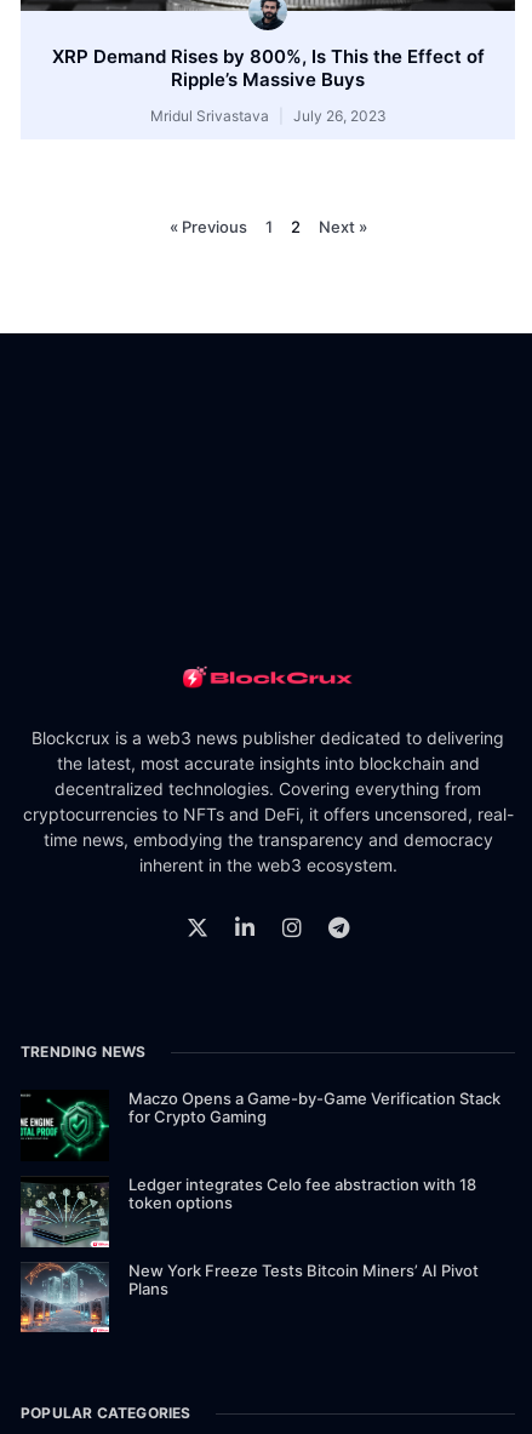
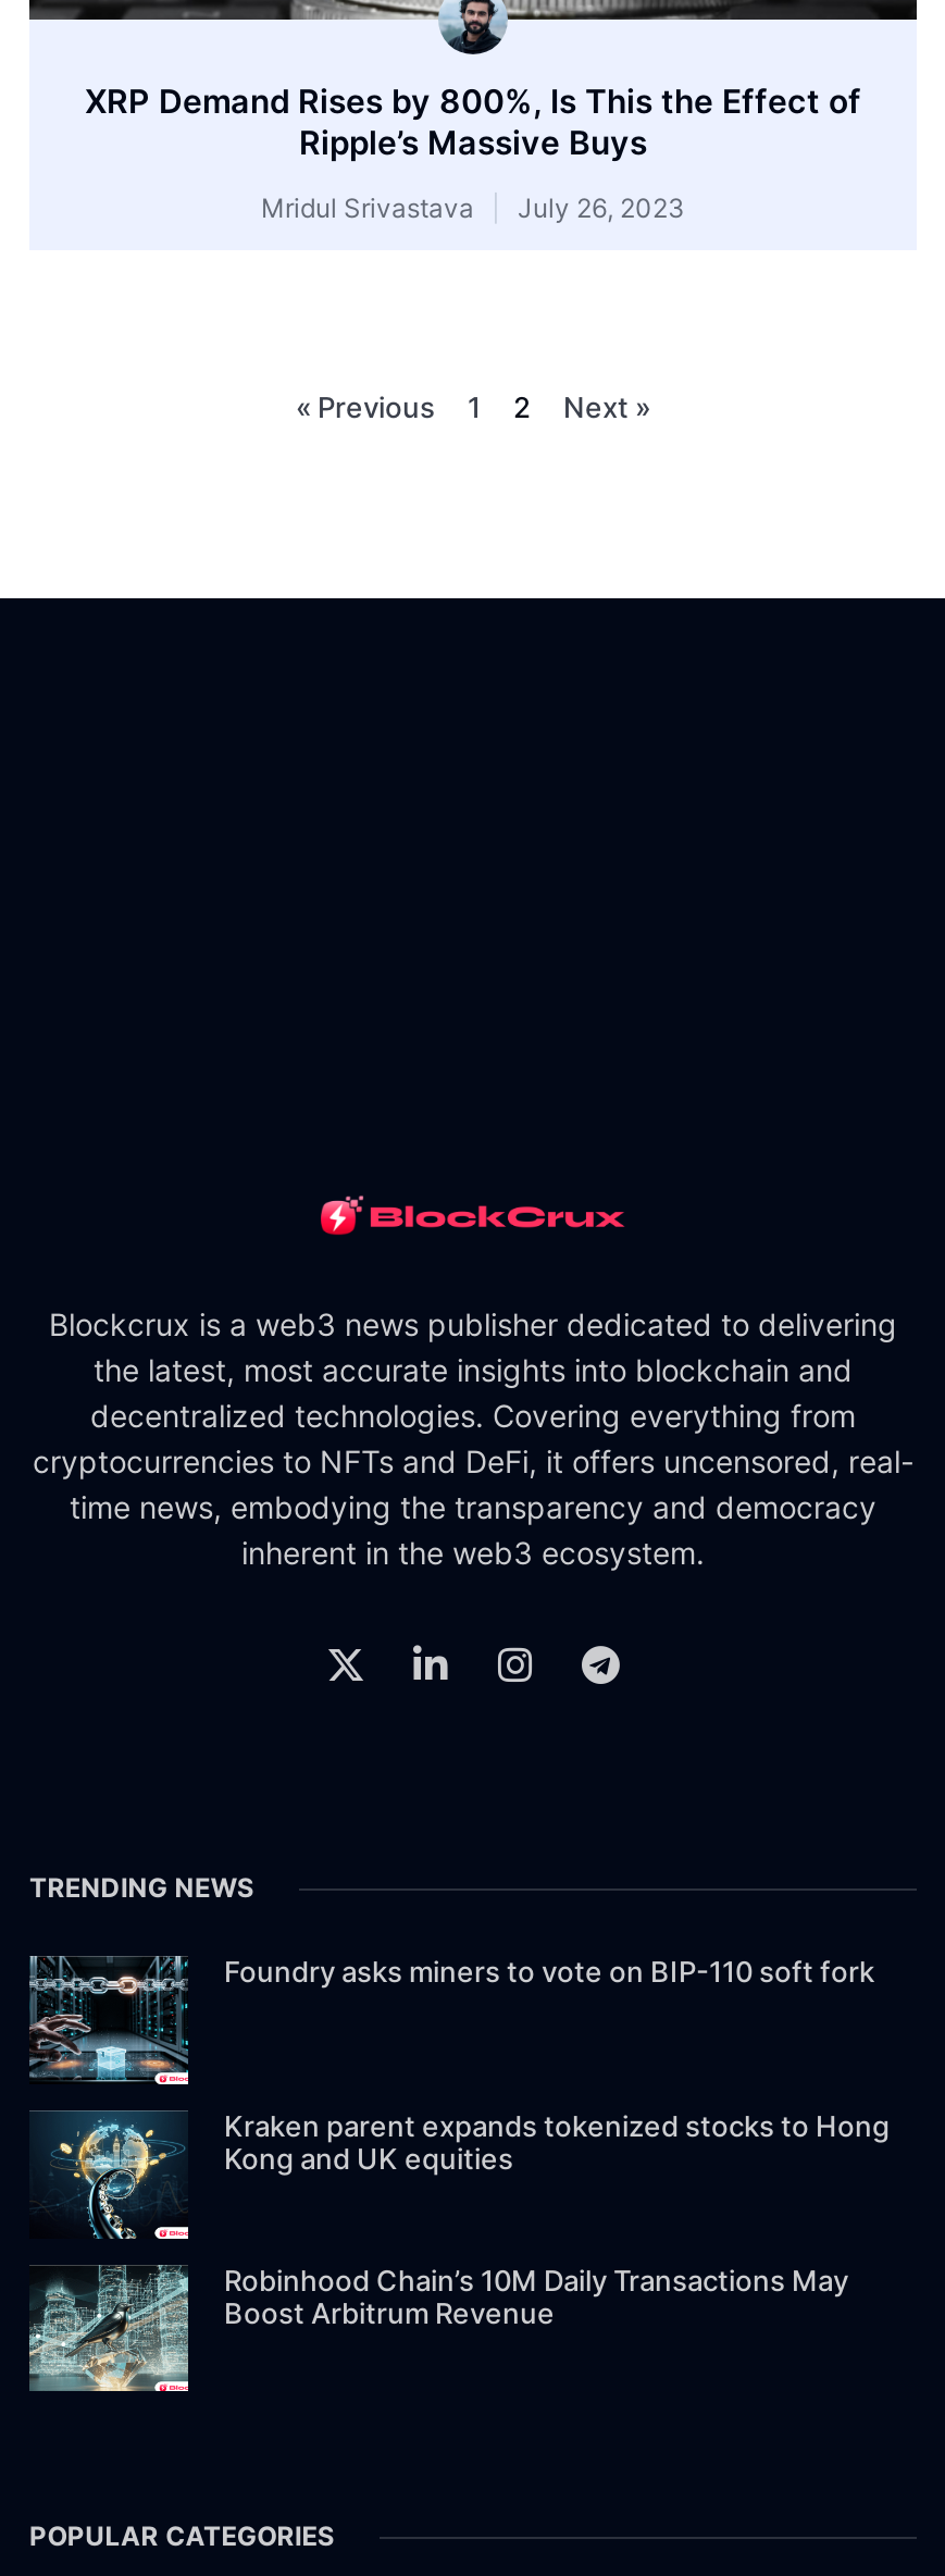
[21,1089,501,1161] [image] | Maczo Opens a Game-by-Game Verification Stack | for Crypto Gaming -> [27,1954,874,2086] [image] | Foundry asks miners to vote on BIP-110 soft fork
[19,1174,477,1249] [image] | Ledger integrates Celo fee abstraction with 18 | token options -> [29,2108,889,2239] [image] | Kraken parent expands tokenized stocks to Hong | Kong and UK equities
[21,1260,479,1333] [image] | New York Freeze Tests Bitcoin Miners’ AI Pivot | Plans -> [29,2262,848,2393] [image] | Robinhood Chain’s 10M Daily Transactions May | Boost Arbitrum Revenue

